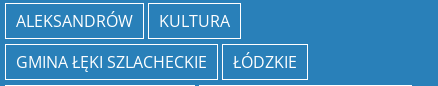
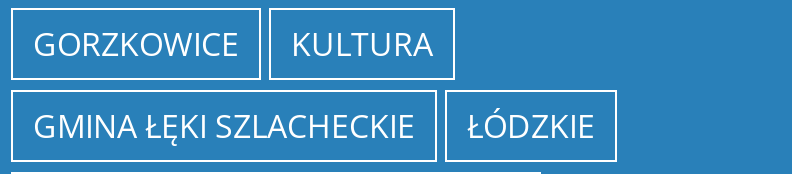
[16,10,133,32] ALEKSANDRÓW -> [33,23,239,67] GORZKOWICE

